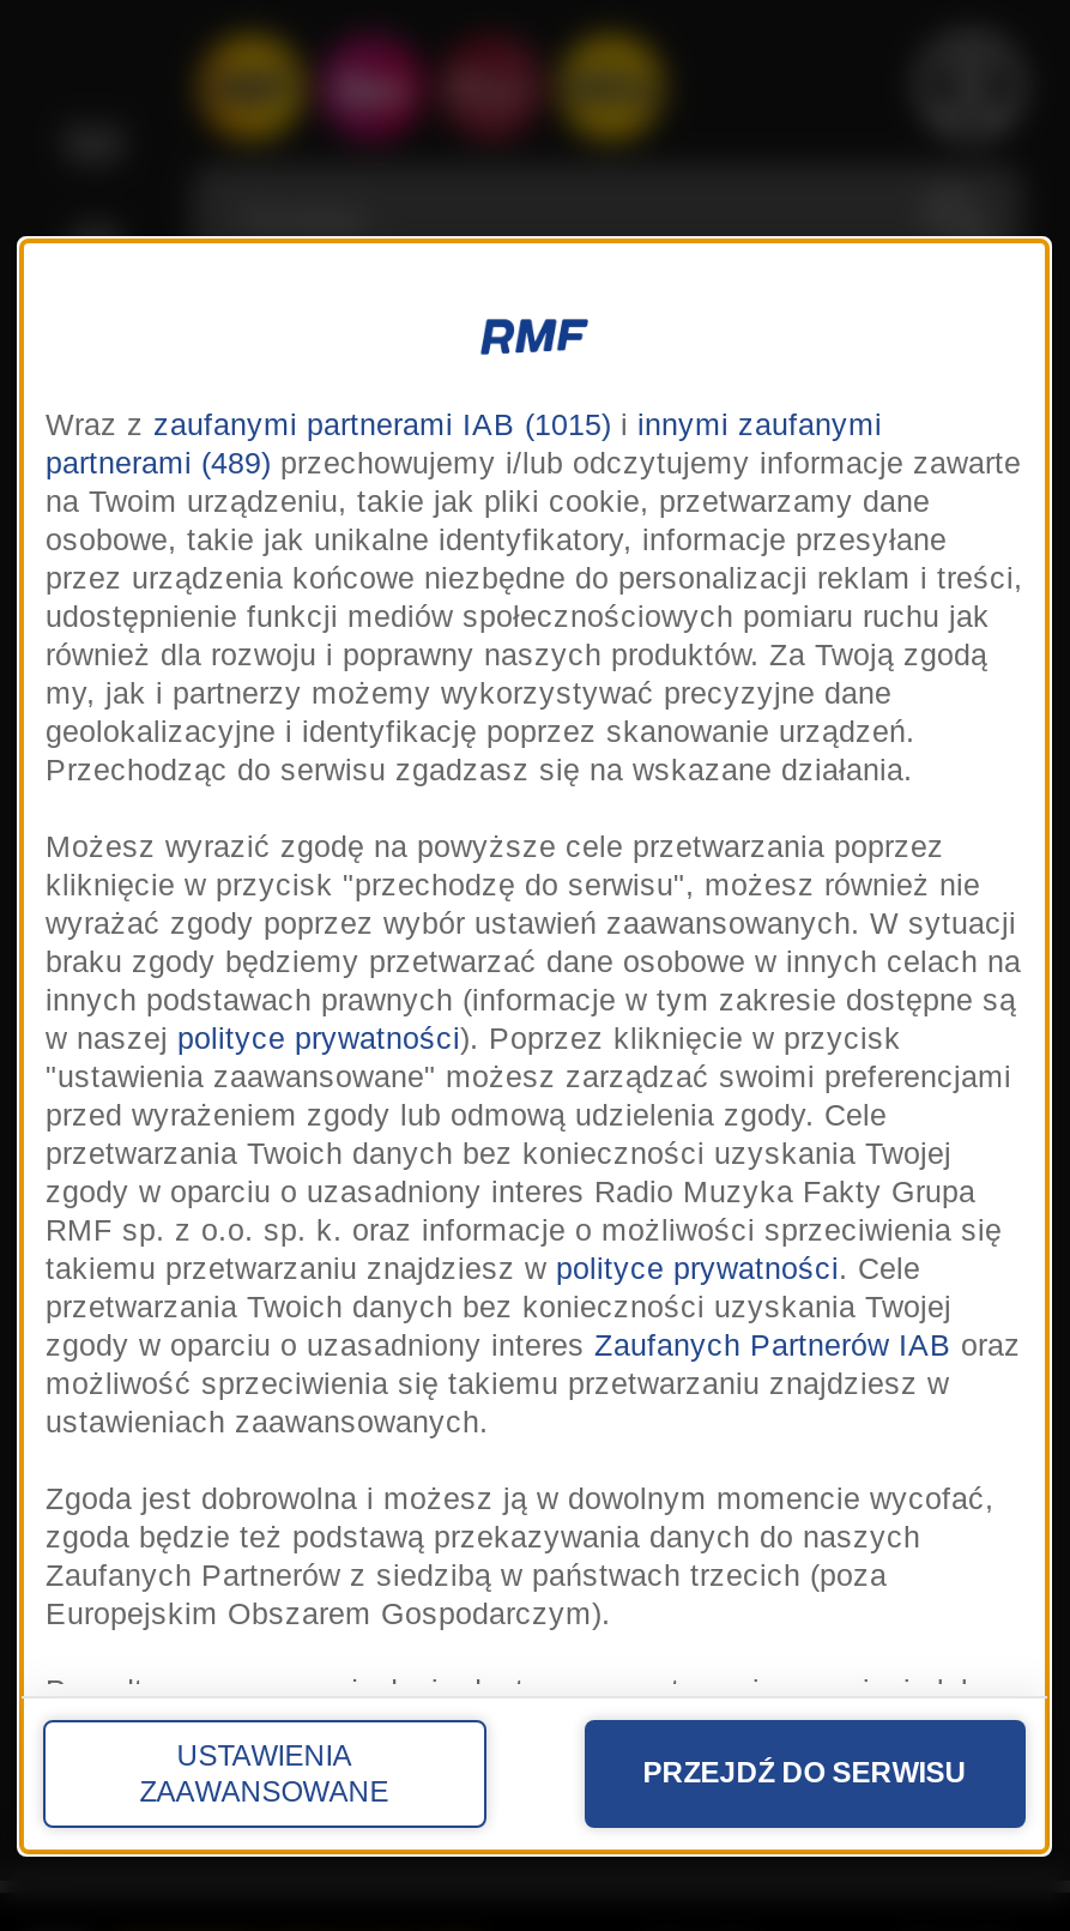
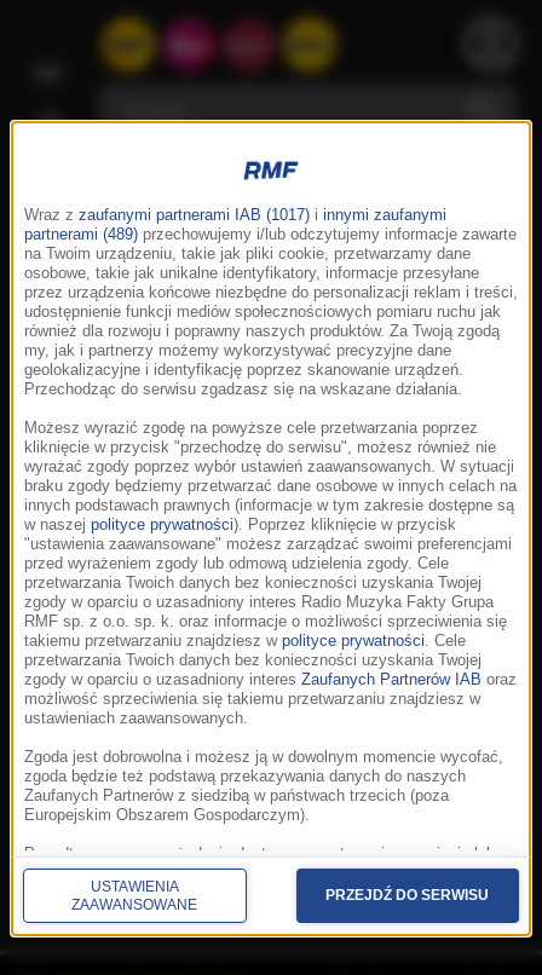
[46,409,882,442] Wraz z zaufanymi partnerami IAB (1015) i innymi zaufanymi -> [24,207,446,224] Wraz z zaufanymi partnerami IAB (1017) i innymi zaufanymi

